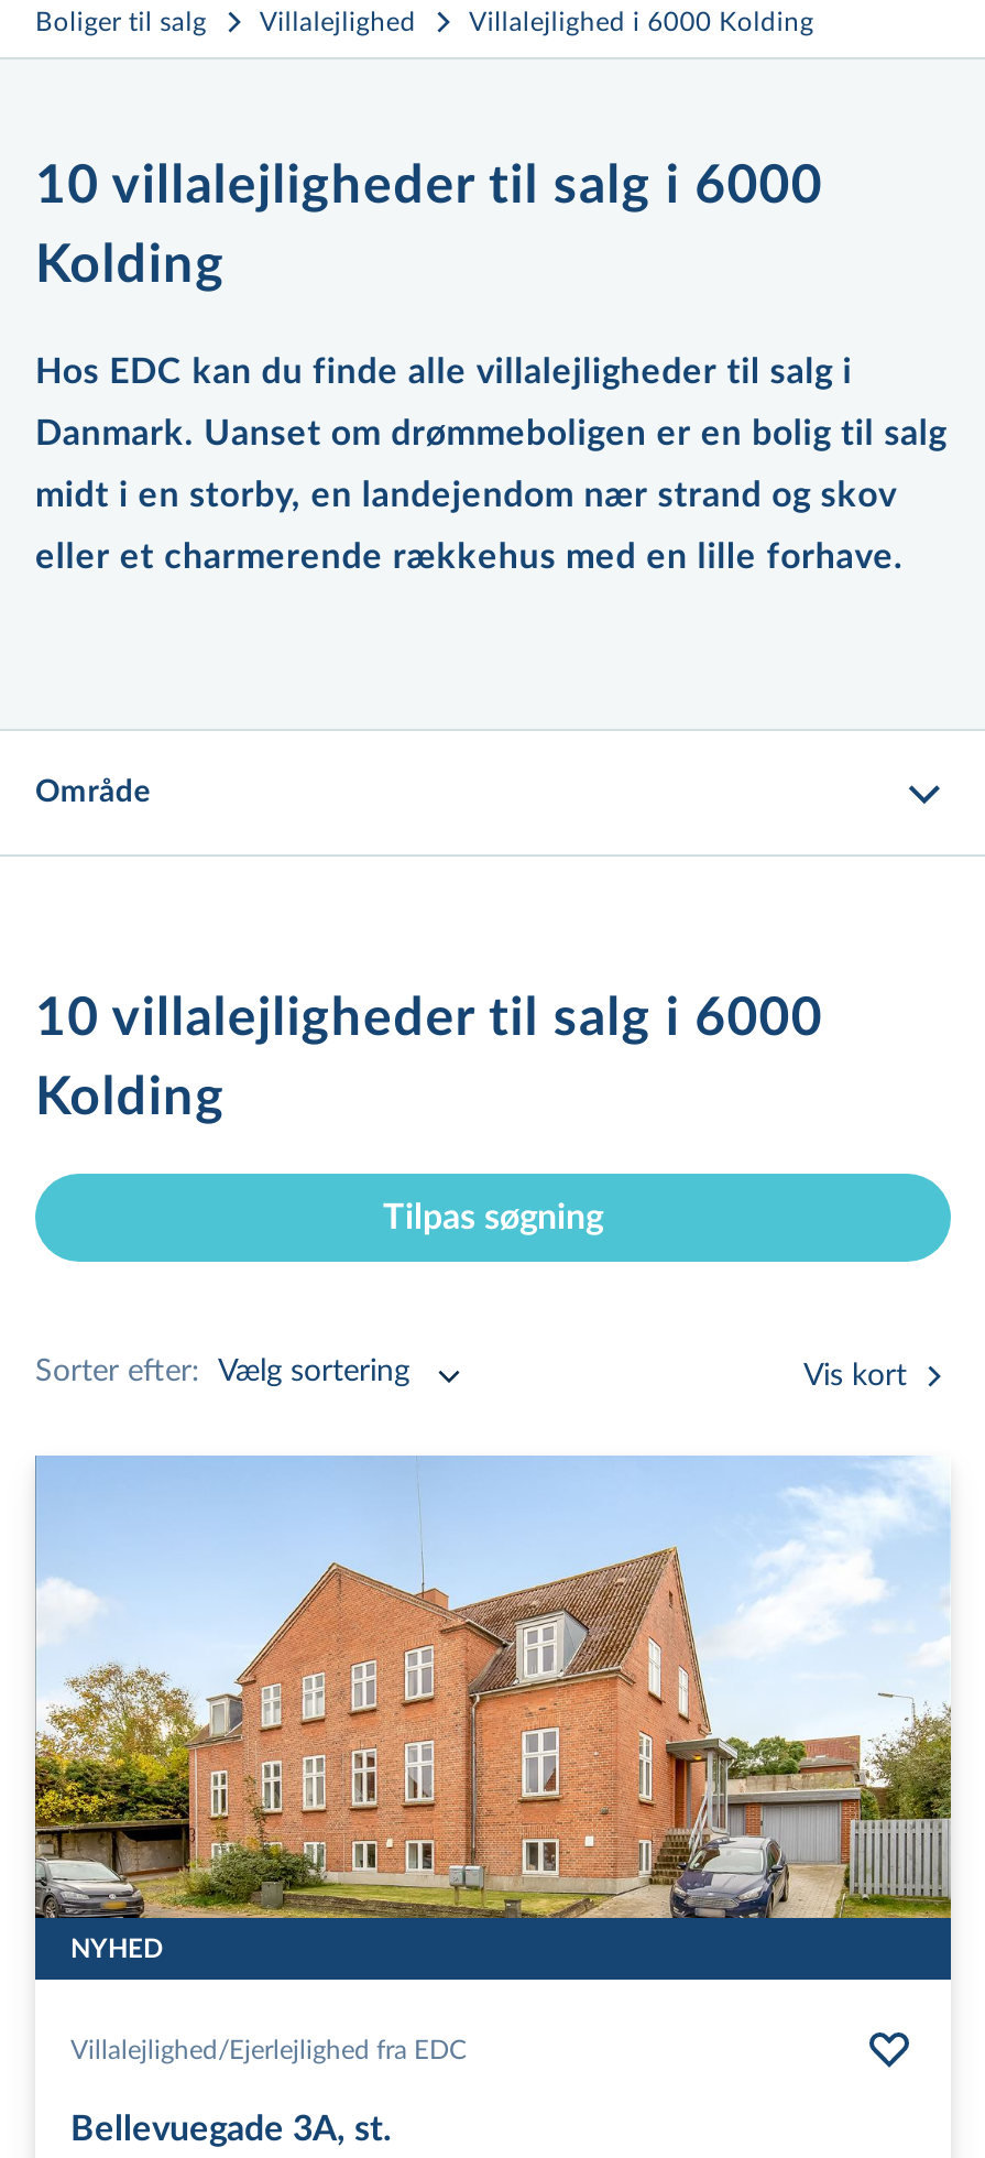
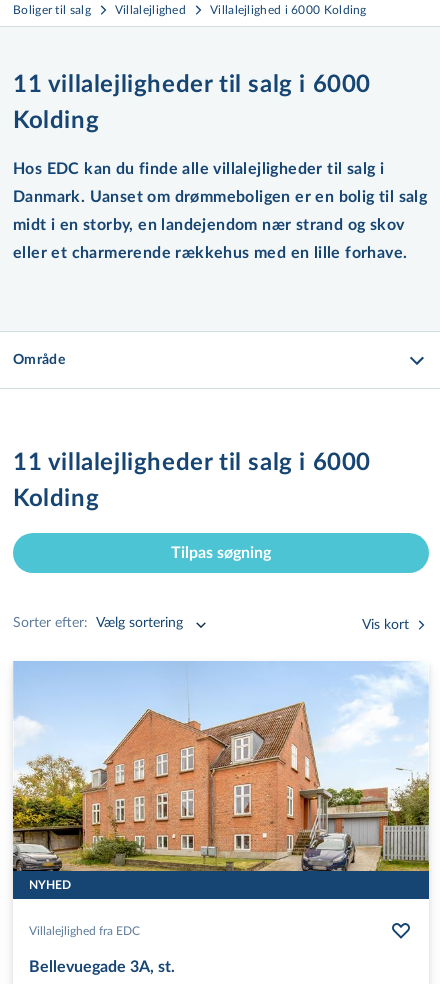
[35,161,823,214] 10 villalejligheder til salg i 6000 -> [13,73,371,97] 11 villalejligheder til salg i 6000
[35,993,823,1046] 10 villalejligheder til salg i 6000 -> [13,451,371,475] 11 villalejligheder til salg i 6000
[70,2036,467,2063] Villalejlighed/Ejerlejlighed fra EDC -> [29,925,140,937] Villalejlighed fra EDC

